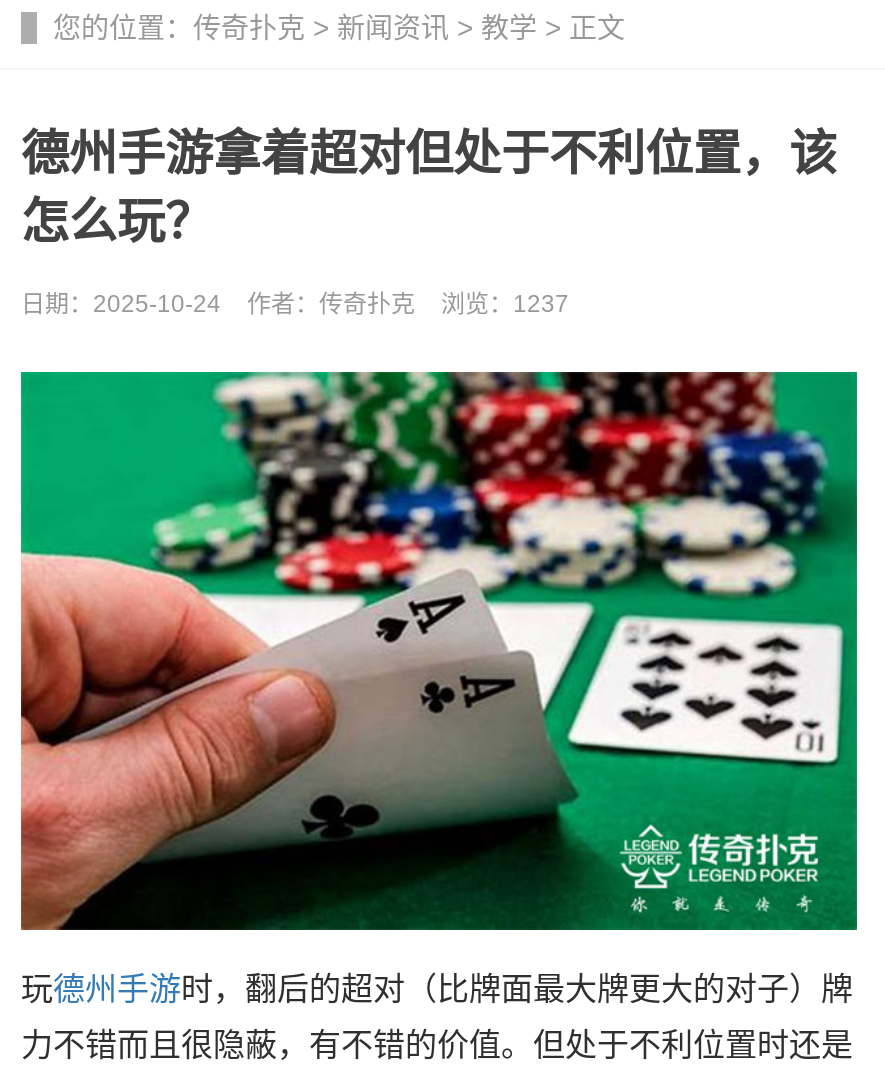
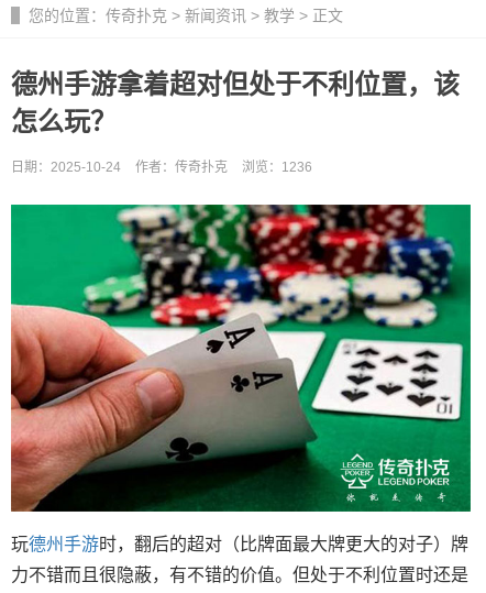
[21,290,569,318] 日期：2025-10-24 作者：传奇扑克 浏览：1237 -> [11,160,312,175] 日期：2025-10-24 作者：传奇扑克 浏览：1236

